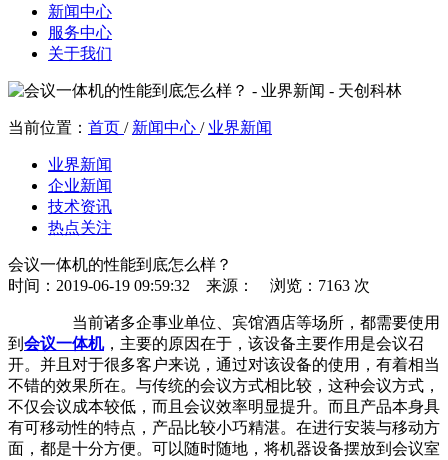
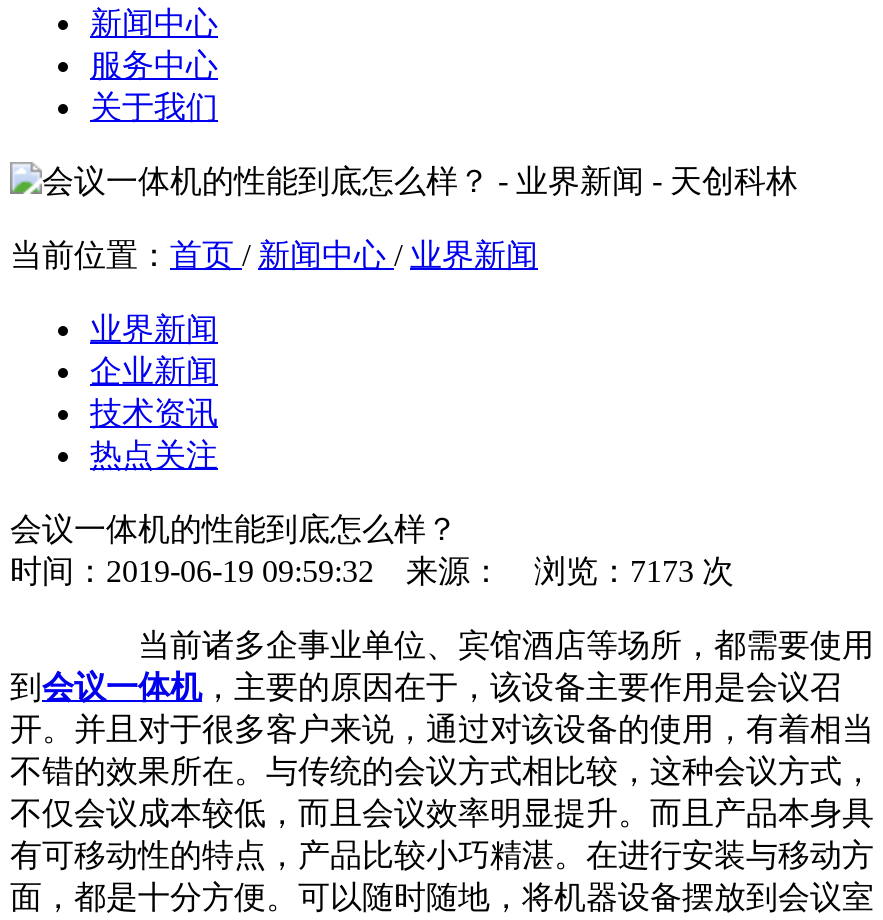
[8,277,370,294] 时间：2019-06-19 09:59:32 来源： 浏览：7163 次 -> [10,554,734,588] 时间：2019-06-19 09:59:32 来源： 浏览：7173 次

